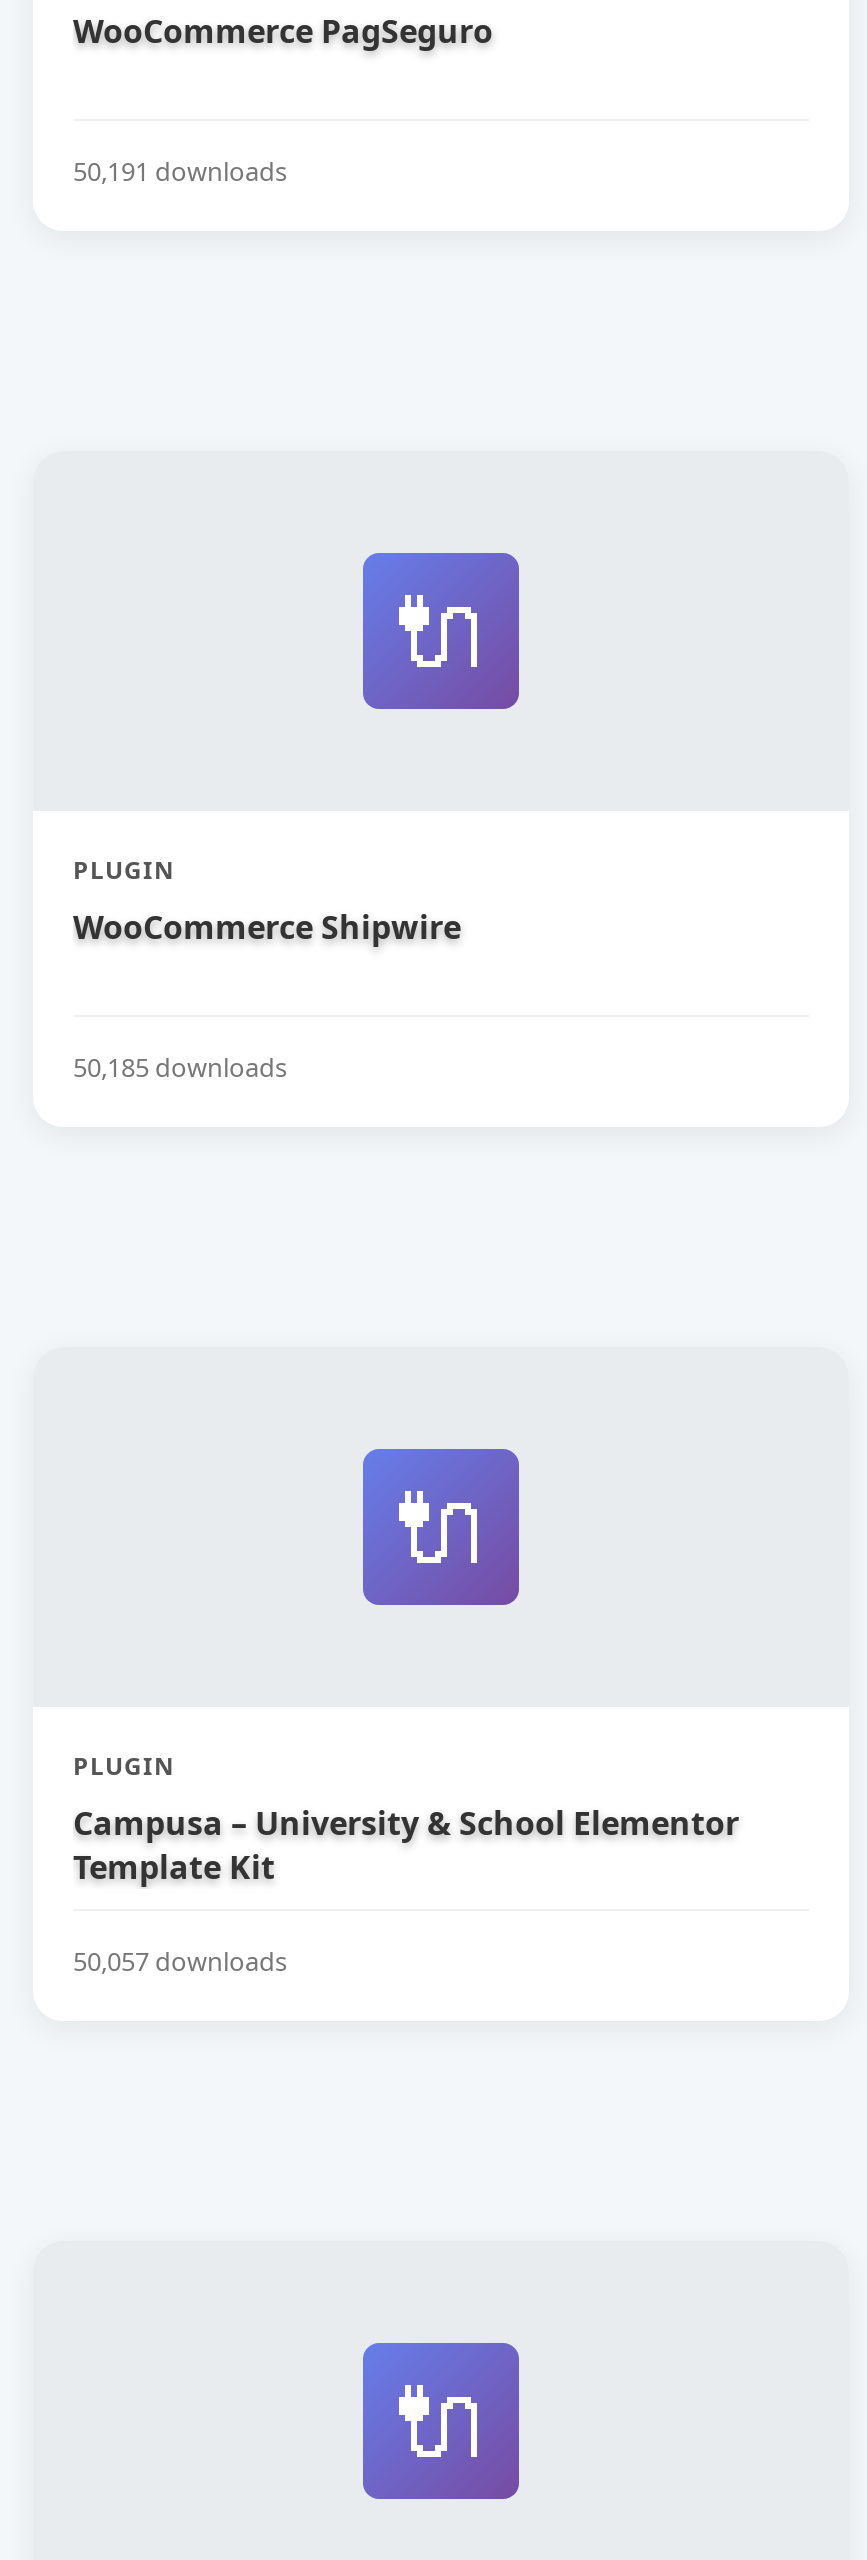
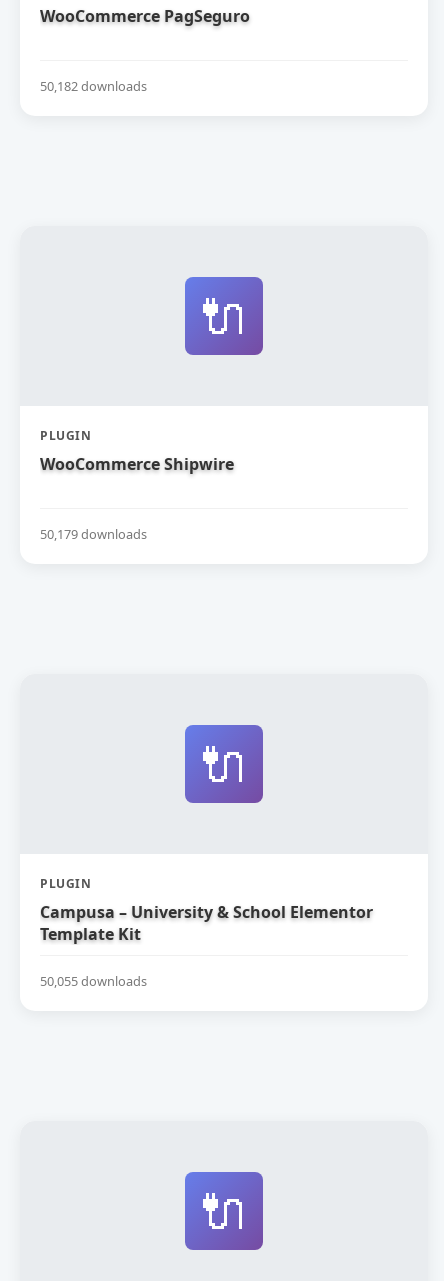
[73,153,287,189] 50,191 downloads -> [40,77,147,95] 50,182 downloads
[73,1048,287,1084] 50,185 downloads -> [40,525,147,543] 50,179 downloads
[73,1944,287,1980] 50,057 downloads -> [40,972,147,990] 50,055 downloads

